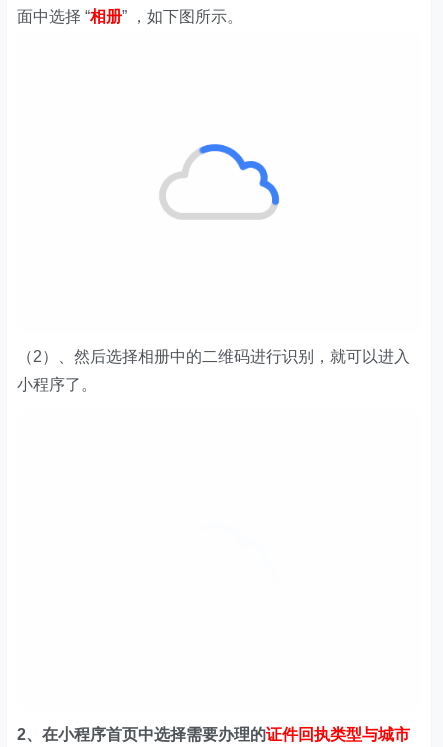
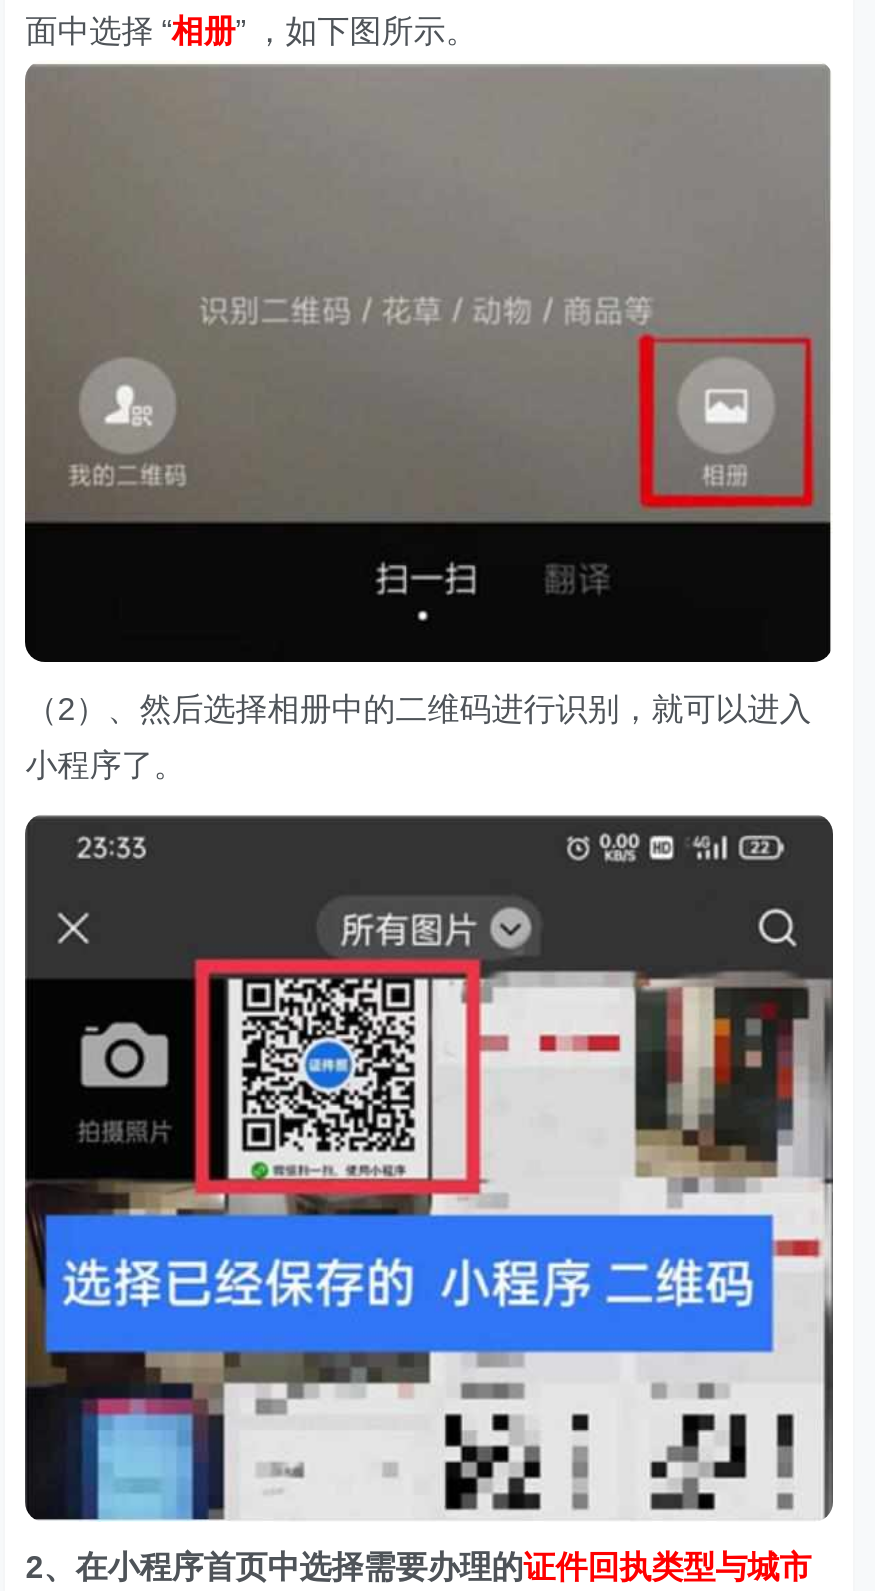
none -> [23,62,833,664] [image]
none -> [23,814,835,1522] [image]

